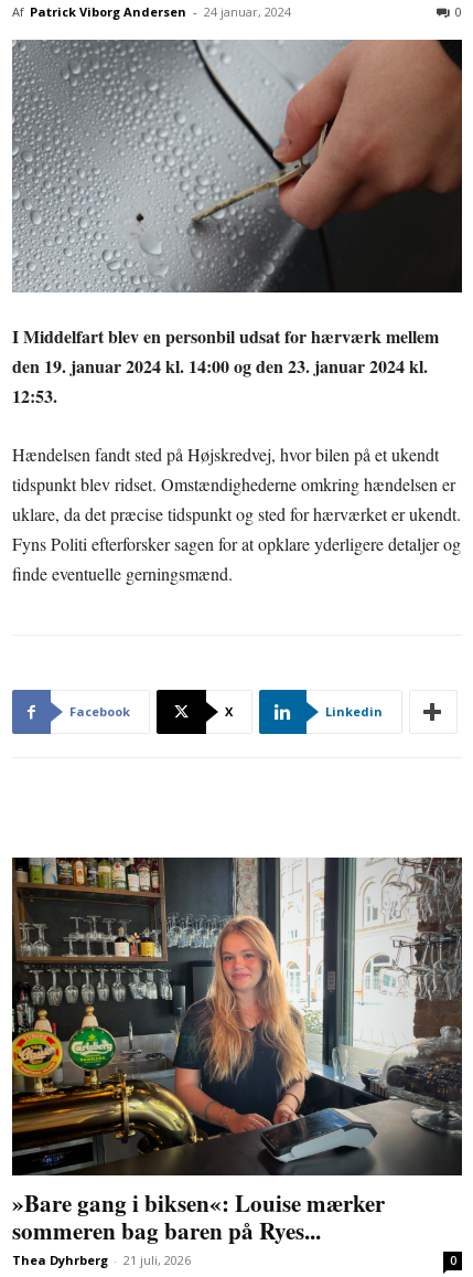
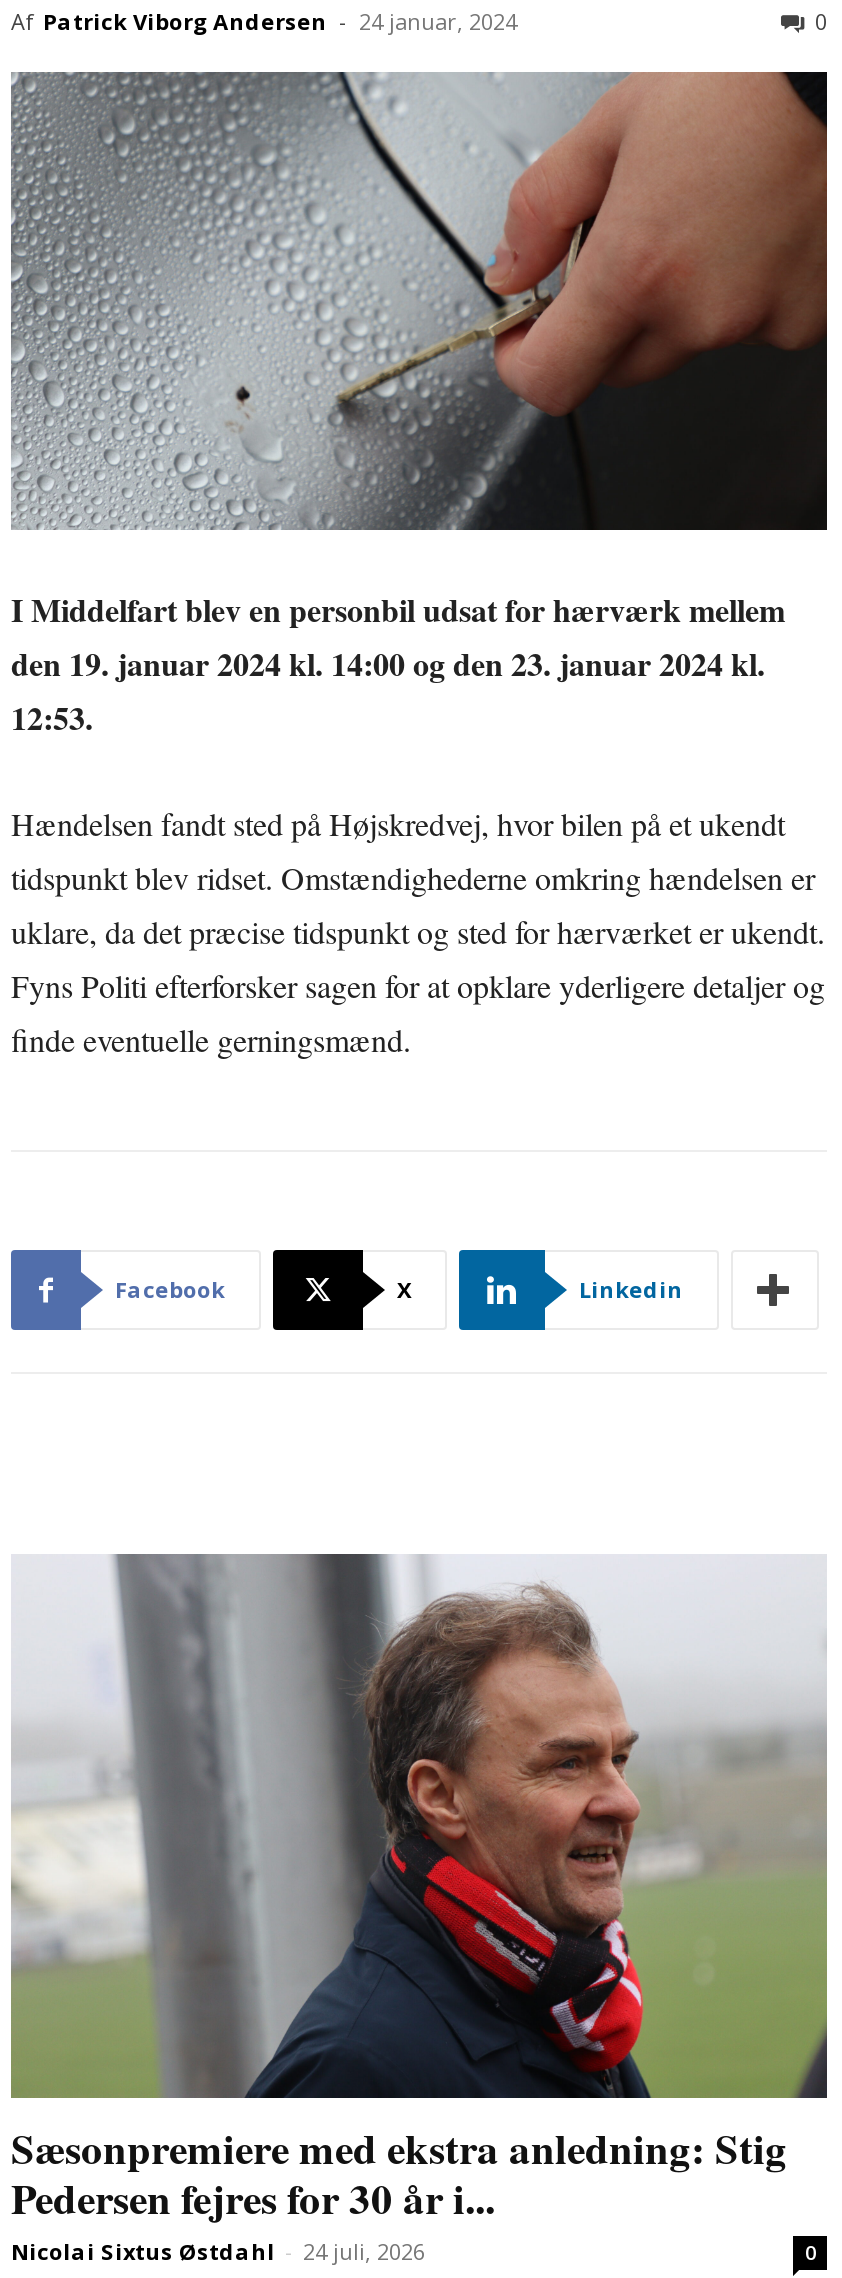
[11,856,463,1269] [image] | »Bare gang i biksen«: Louise mærker | sommeren bag baren på Ryes... | Thea Dyhrberg - 21 juli, 2026 -> [9,1552,829,2266] [image] | Sæsonpremiere med ekstra anledning: Stig | Pedersen fejres for 30 år i... | Nicolai Sixtus Østdahl - 24 juli, 2026

